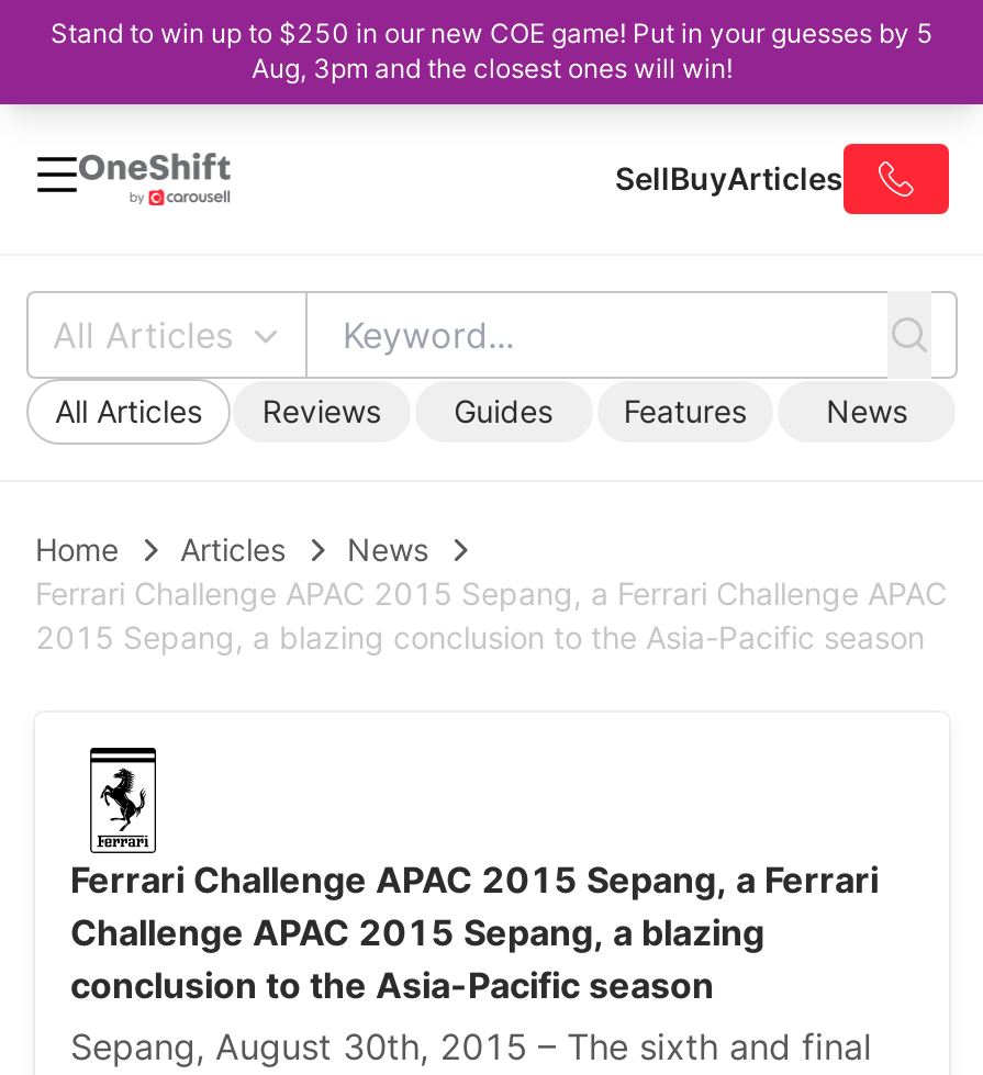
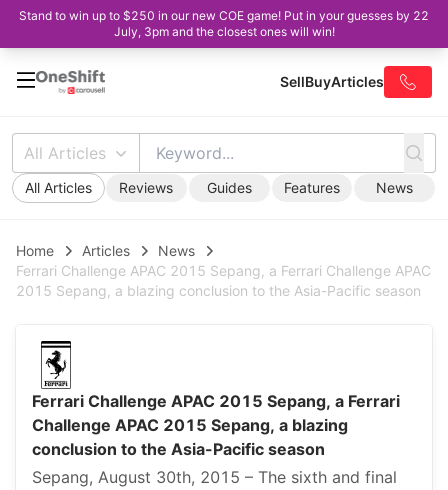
[51,16,934,49] Stand to win up to $250 in our new COE game! Put in your guesses by 5 -> [19,8,429,23] Stand to win up to $250 in our new COE game! Put in your guesses by 22
[252,52,733,85] Aug, 3pm and the closest ones will win! -> [113,24,334,39] July, 3pm and the closest ones will win!

